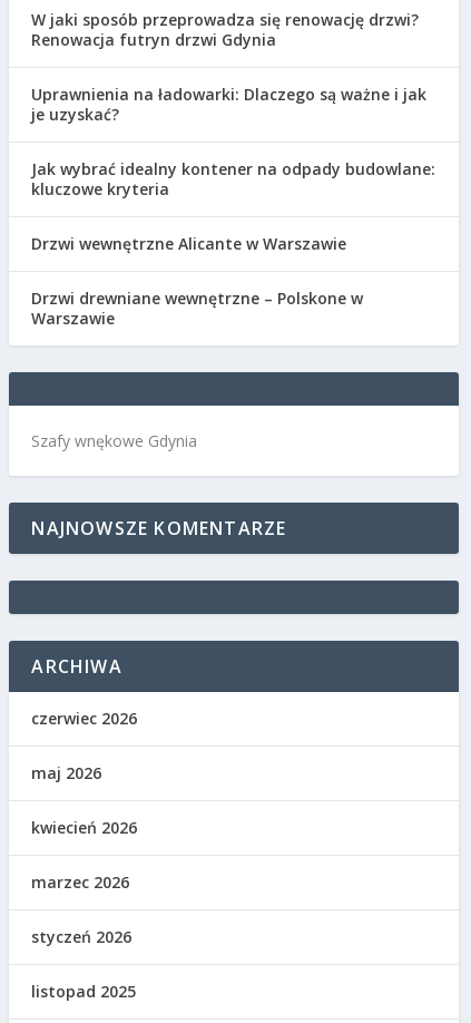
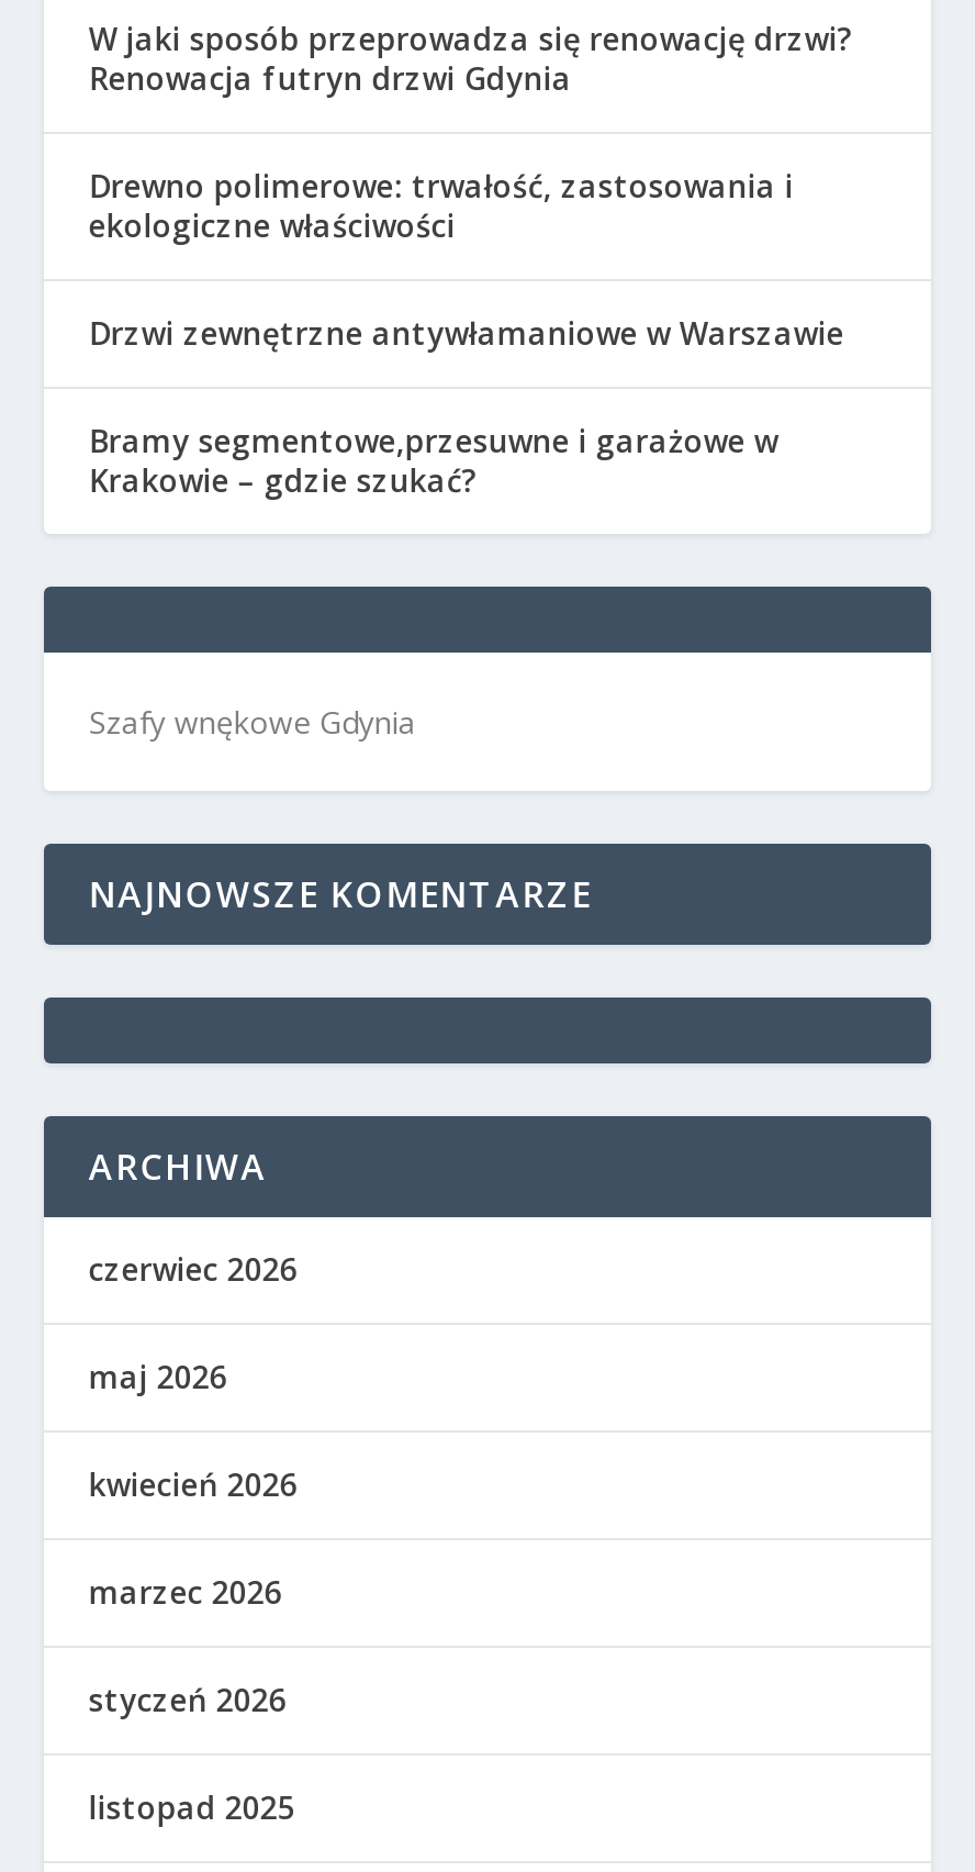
[32,84,436,329] Uprawnienia na ładowarki: Dlaczego są ważne i jak | je uzyskać? | Jak wybrać idealny kontener na odpady budowlane: | kluczowe kryteria | Drzwi wewnętrzne Alicante w Warszawie | Drzwi drewniane wewnętrzne – Polskone w | Warszawie -> [89,165,844,501] Drewno polimerowe: trwałość, zastosowania i | ekologiczne właściwości | Drzwi zewnętrzne antywłamaniowe w Warszawie | Bramy segmentowe,przesuwne i garażowe w | Krakowie – gdzie szukać?

